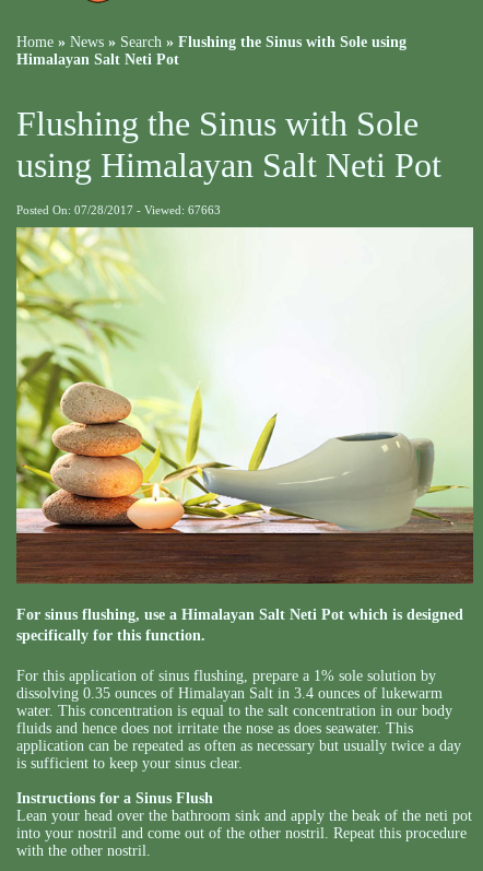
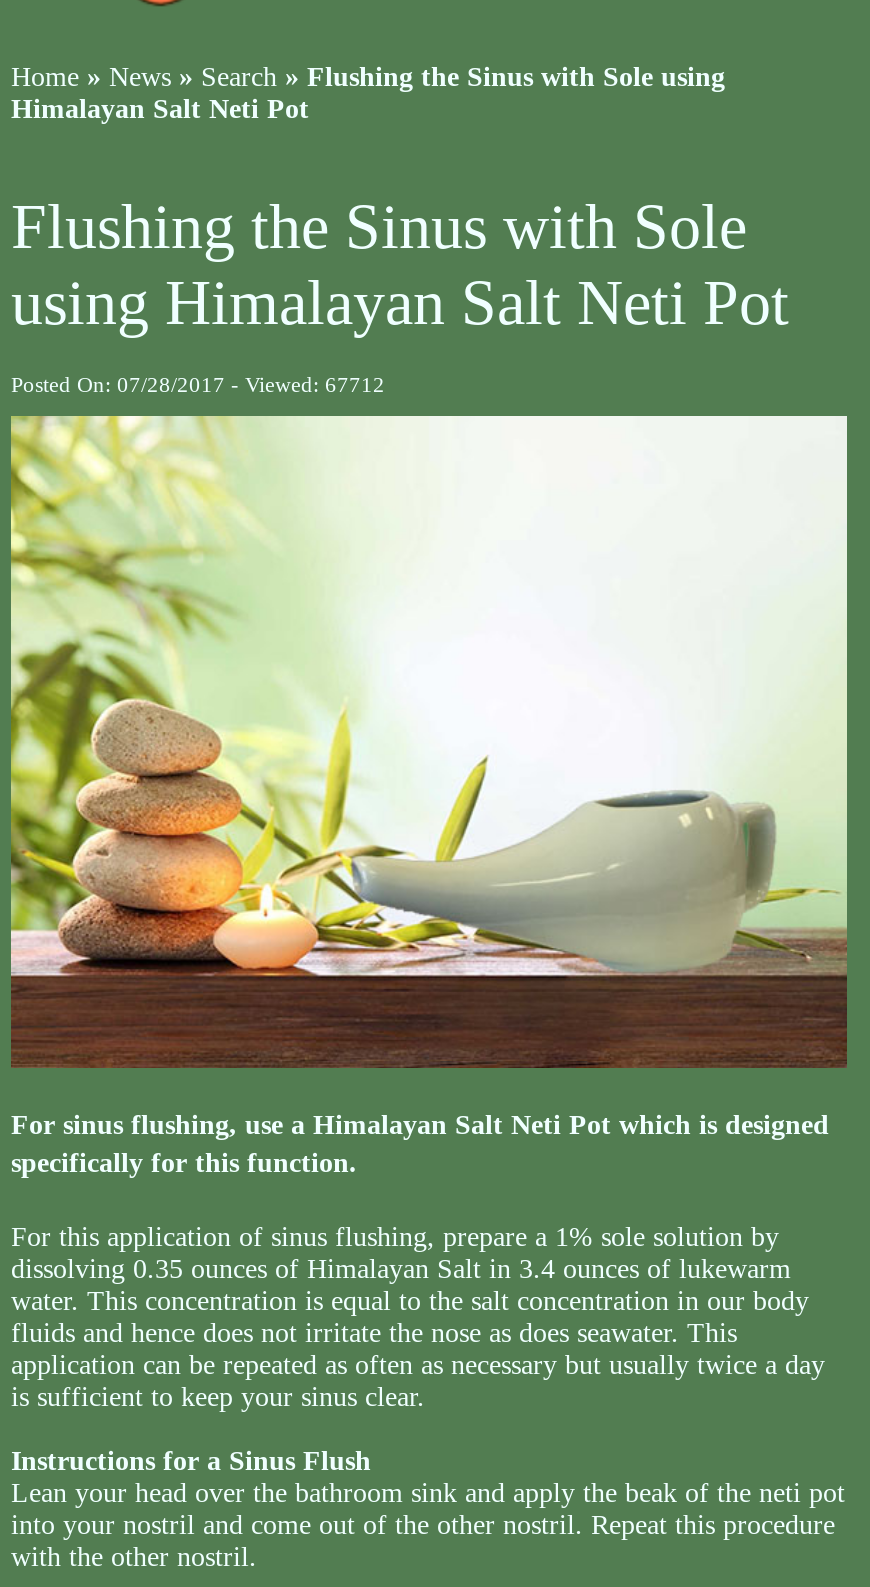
[16,203,221,216] Posted On: 07/28/2017 - Viewed: 67663 -> [11,372,385,396] Posted On: 07/28/2017 - Viewed: 67712

